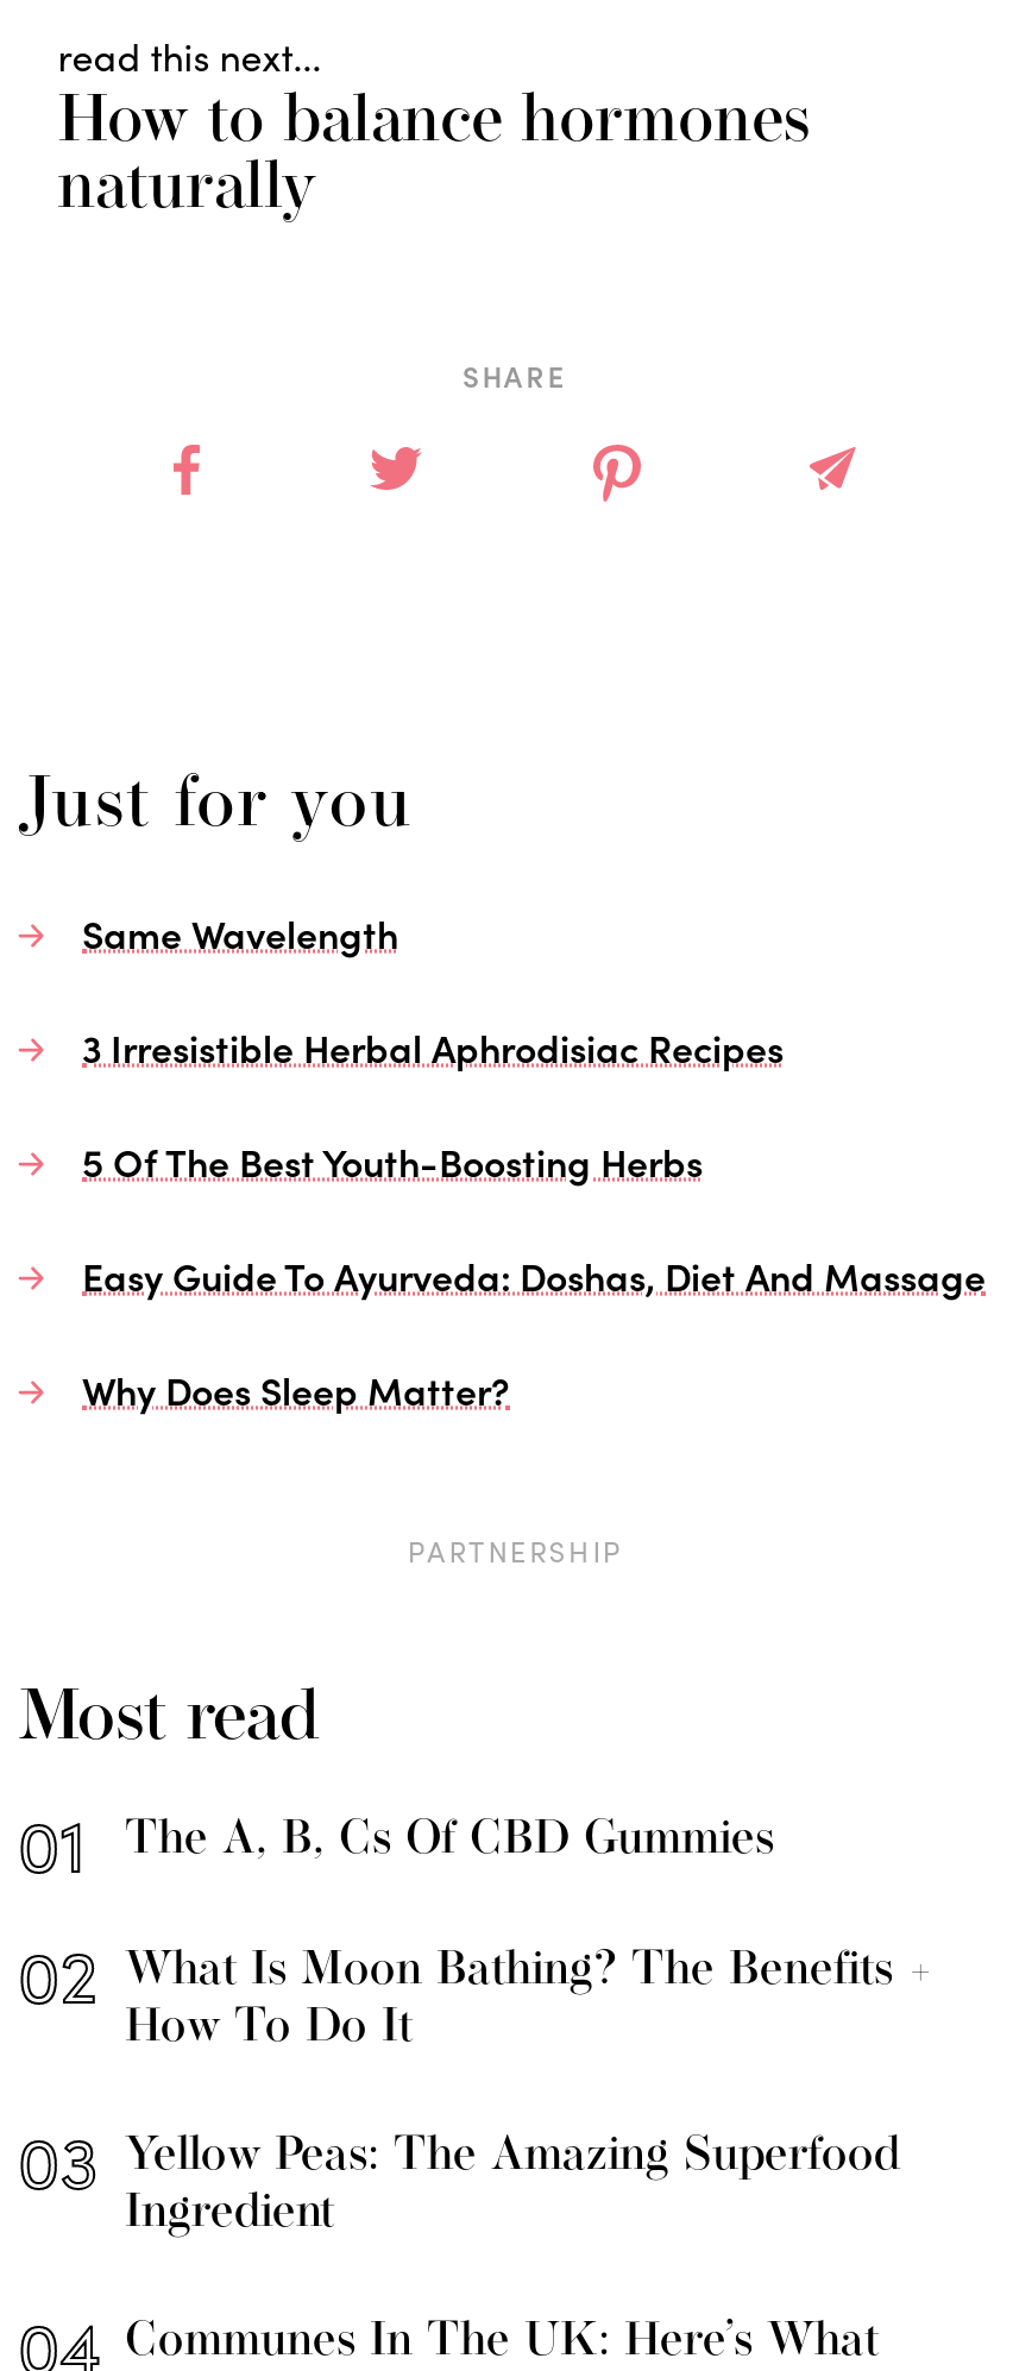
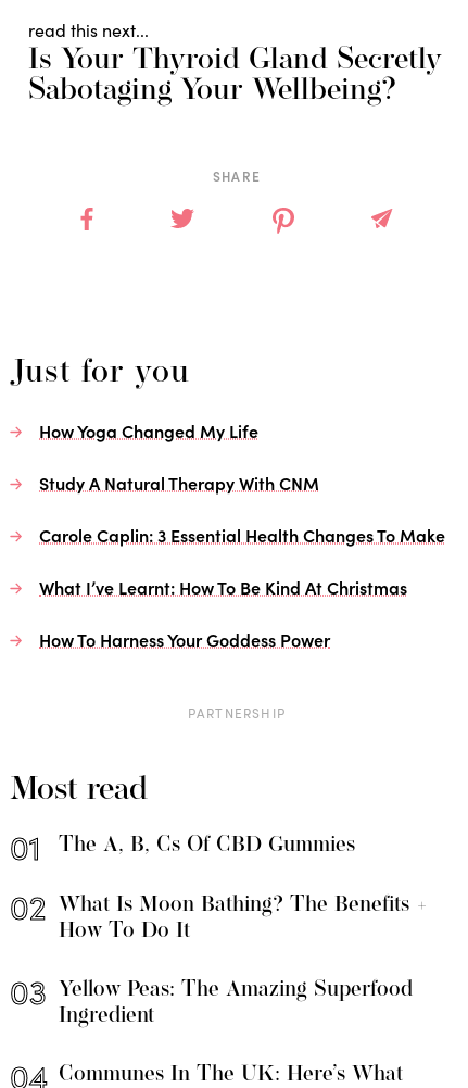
[58,91,811,224] How to balance hormones | naturally -> [28,46,442,107] Is Your Thyroid Gland Secretly | Sabotaging Your Wellbeing?
[82,907,398,959] Same Wavelength -> [39,419,258,443] How Yoga Changed My Life
[82,1021,784,1073] 3 Irresistible Herbal Aphrodisiac Recipes -> [39,471,319,495] Study A Natural Therapy With CNM
[82,1135,703,1188] 5 Of The Best Youth-Boosting Herbs -> [39,523,445,547] Carole Caplin: 3 Essential Health Changes To Make
[82,1249,986,1302] Easy Guide To Ayurveda: Doshas, Diet And Massage -> [39,575,407,599] What I’ve Learnt: How To Be Kind At Christmas
[82,1364,510,1416] Why Does Sleep Matter? -> [39,628,330,651] How To Harness Your Goddess Power

